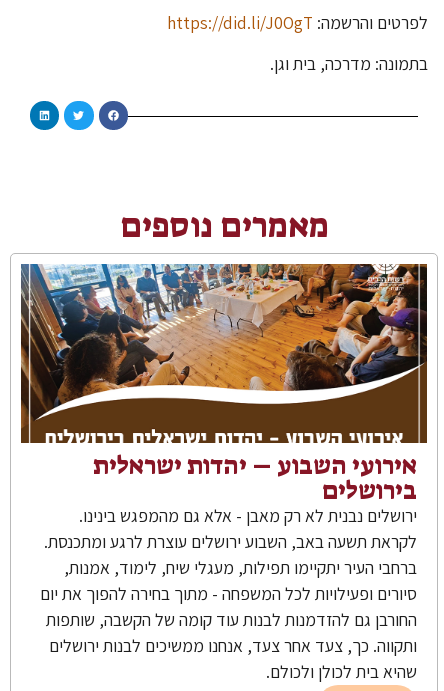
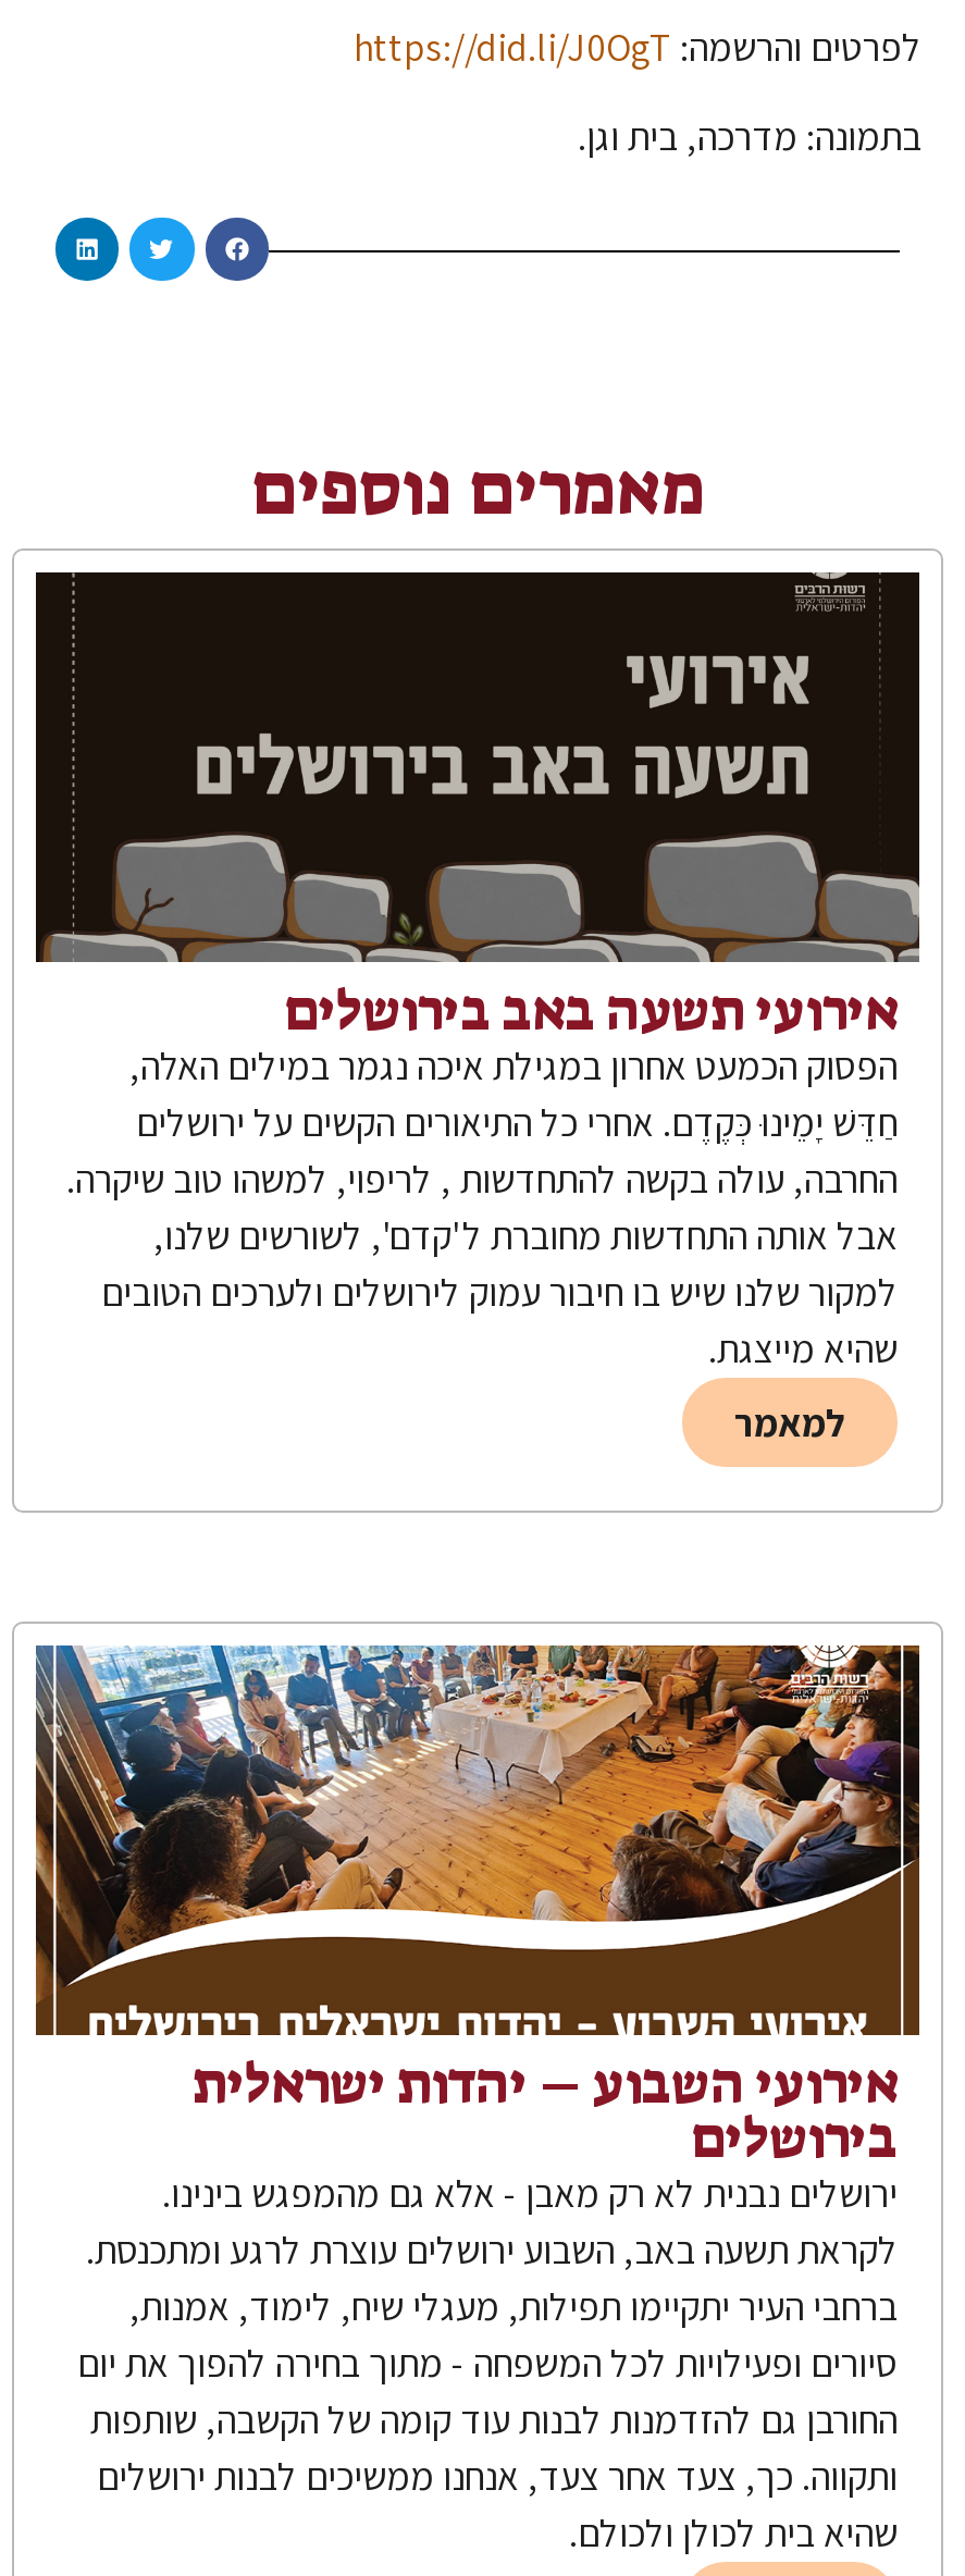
none -> [34,569,919,1448] [image] | אירועי תשעה באב בירושלים | הפסוק הכמעט אחרון במגילת איכה נגמר במילים האלה, | חַדֵּשׁ יָמֵינוּ כְּקֶדֶם. אחרי כל התיאורים הקשים על ירושלים | החרבה, עולה בקשה להתחדשות , לריפוי, למשהו טוב שיקרה. | אבל אותה התחדשות מחוברת ל'קדם', לשורשים שלנו, | למקור שלנו שיש בו חיבור עמוק לירושלים ולערכים הטובים | שהיא מייצגת. | למאמר

